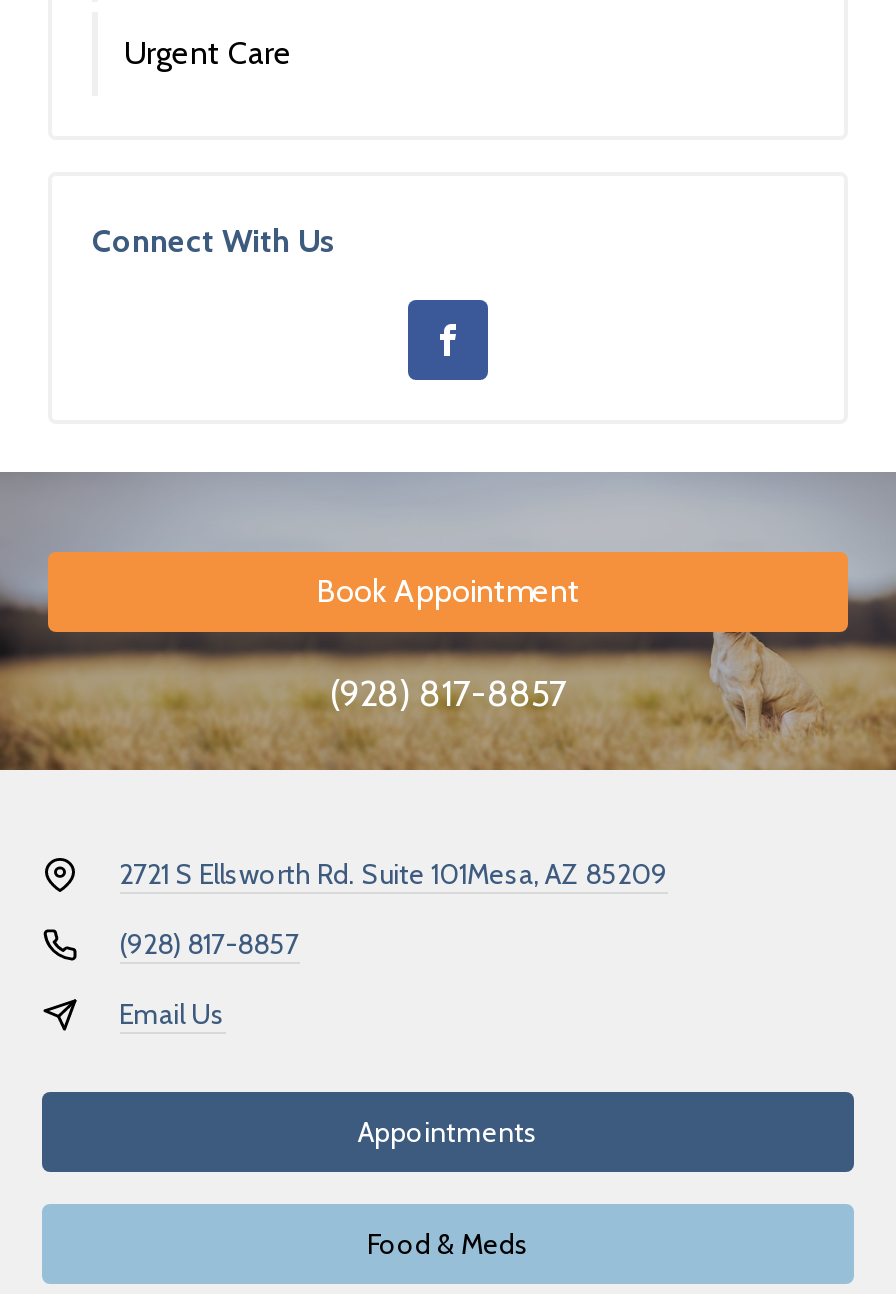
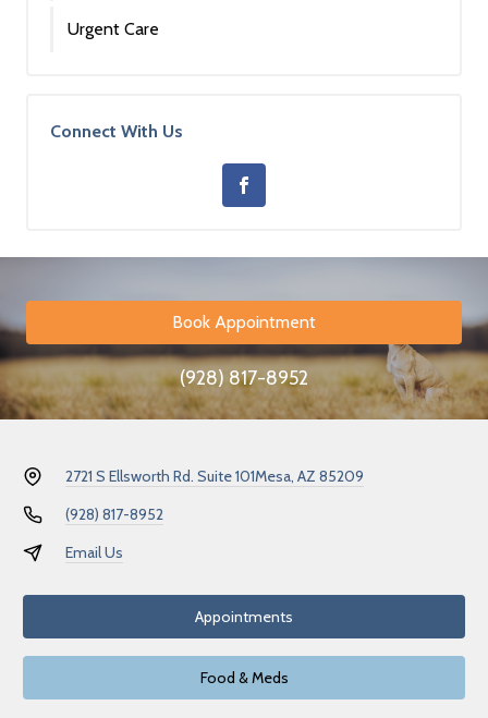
[329,672,567,716] (928) 817-8857 -> [180,366,308,390] (928) 817-8952
[119,926,299,962] (928) 817-8857 -> [65,505,163,524] (928) 817-8952

